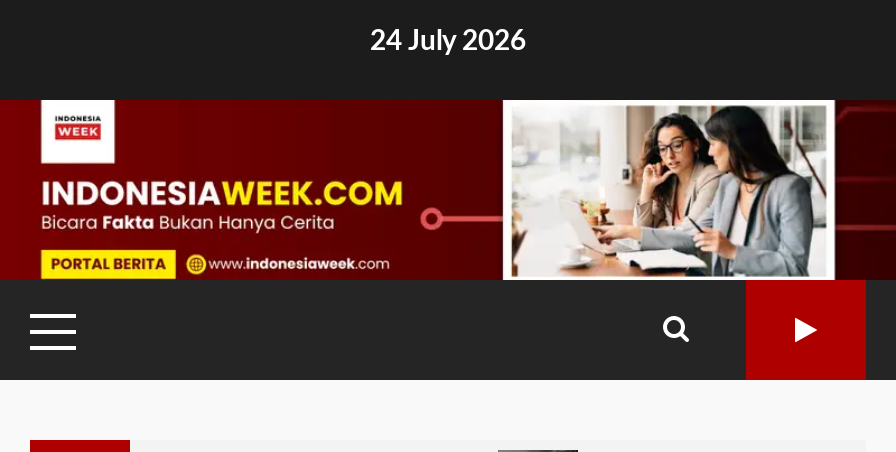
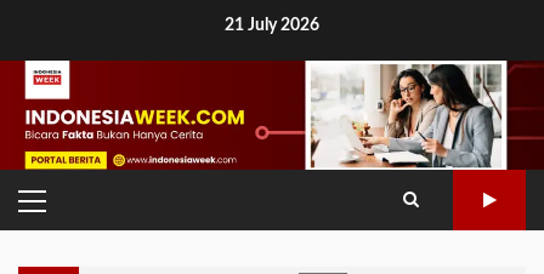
[370,28,526,56] 24 July 2026 -> [225,17,319,34] 21 July 2026

